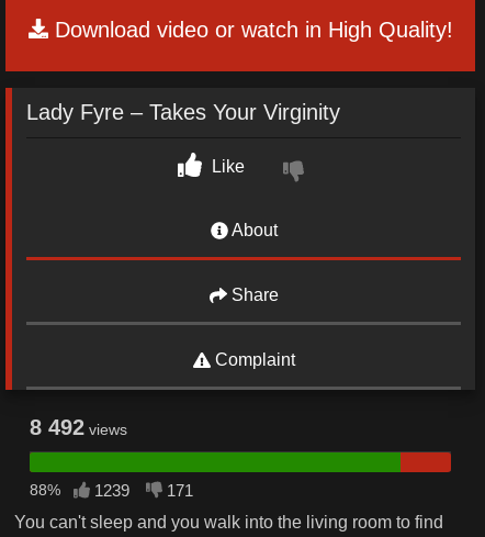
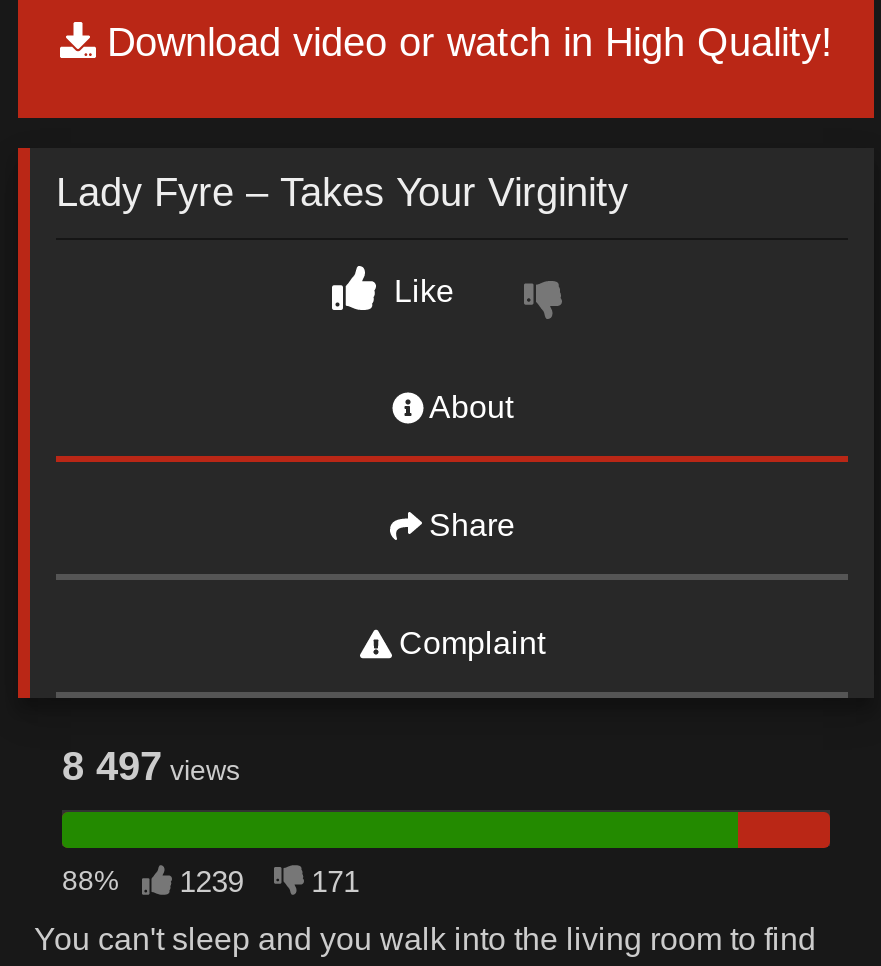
[30,415,127,439] 8 492 views -> [62,743,240,787] 8 497 views

